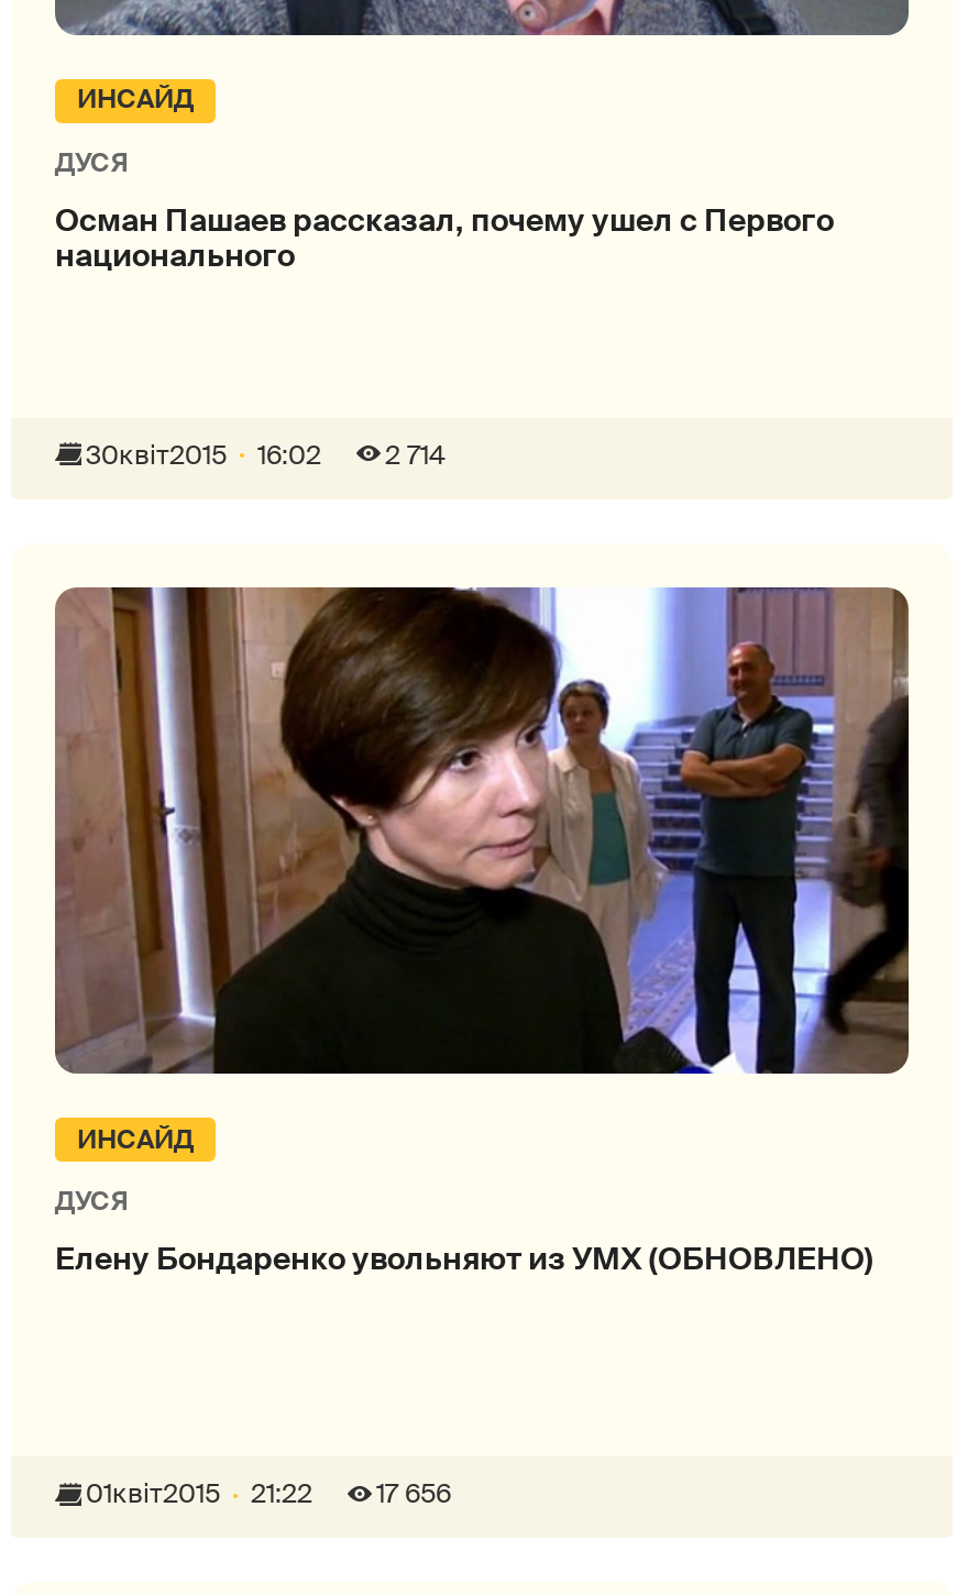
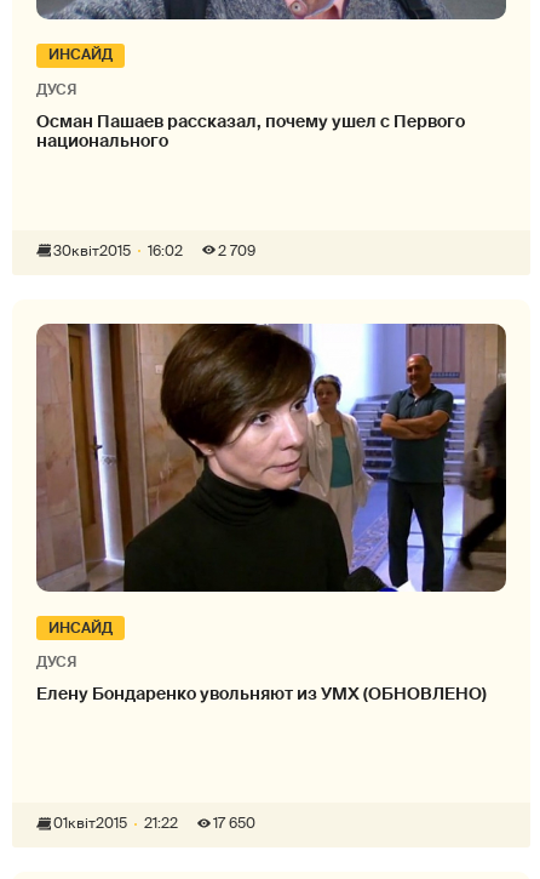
[385,437,444,472] 2 714 -> [218,241,255,260] 2 709
[376,1477,451,1512] 17 656 -> [213,814,255,833] 17 650

